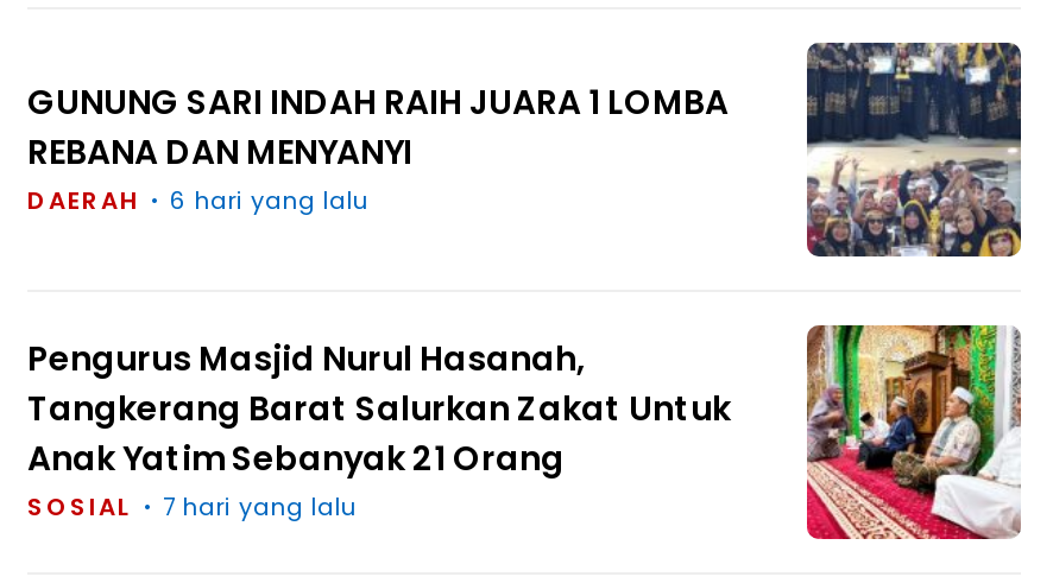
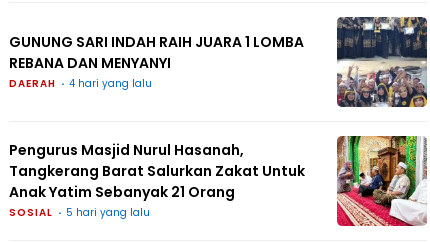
[170,182,370,218] 6 hari yang lalu -> [69,76,152,91] 4 hari yang lalu
[163,490,358,526] 7 hari yang lalu -> [66,205,150,220] 5 hari yang lalu

